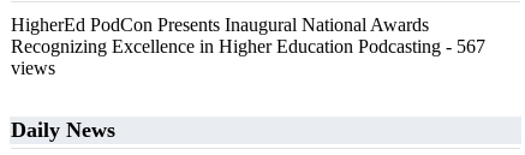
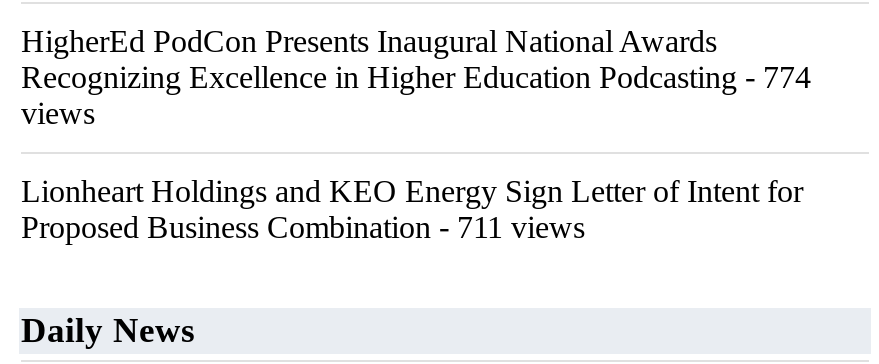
[11,36,485,56] Recognizing Excellence in Higher Education Podcasting - 567 -> [21,60,811,94] Recognizing Excellence in Higher Education Podcasting - 774
none -> [21,174,803,244] Lionheart Holdings and KEO Energy Sign Letter of Intent for | Proposed Business Combination - 711 views

